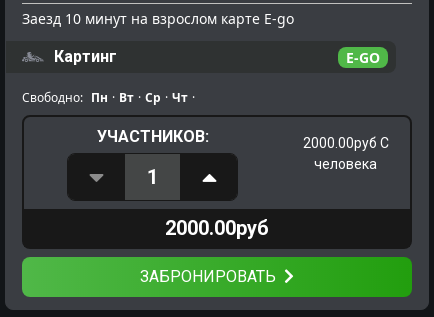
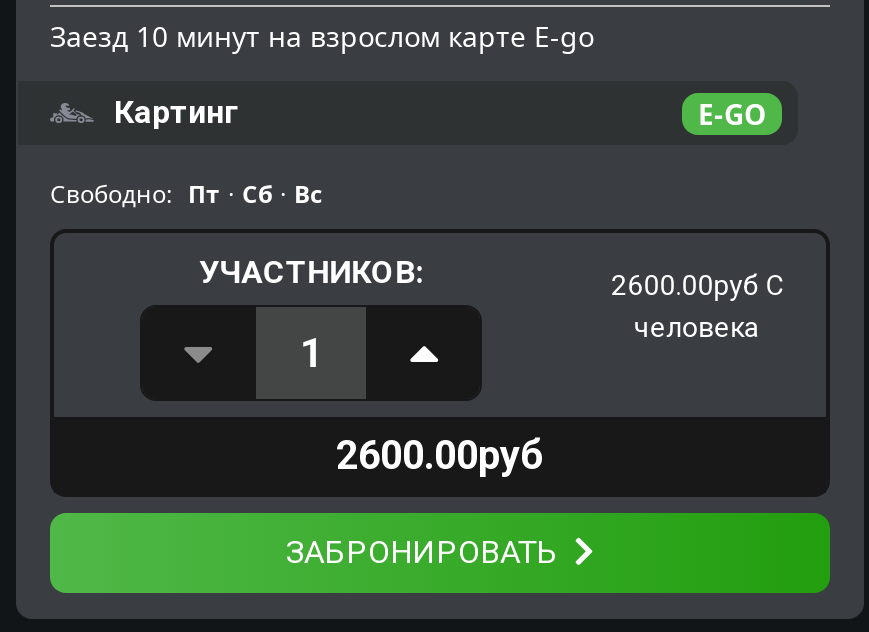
[22,89,195,106] Свободно: Пн · Вт · Ср · Чт · -> [50,177,322,211] Свободно: Пт · Сб · Вс
[303,135,389,151] 2000.00руб С -> [611,269,783,301] 2600.00руб С
[165,216,269,240] 2000.00руб -> [336,431,544,479] 2600.00руб

